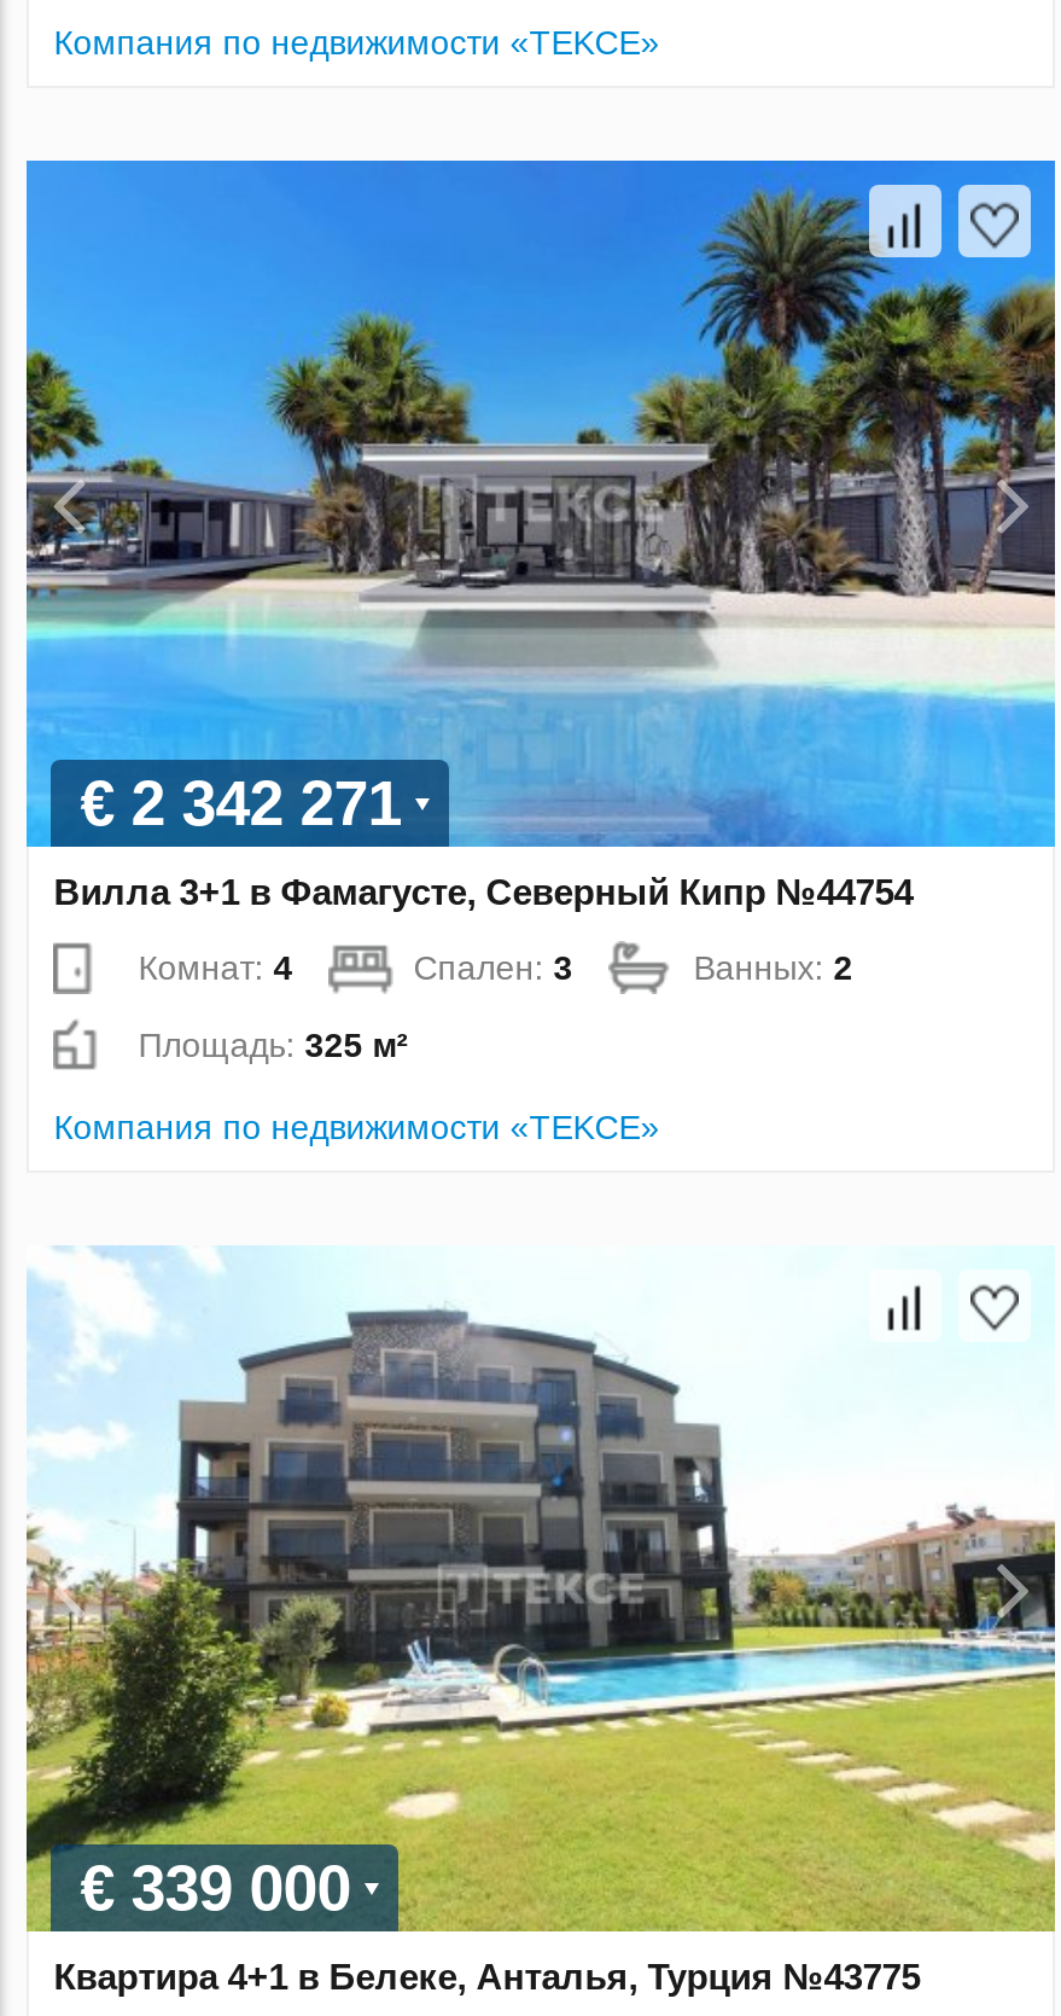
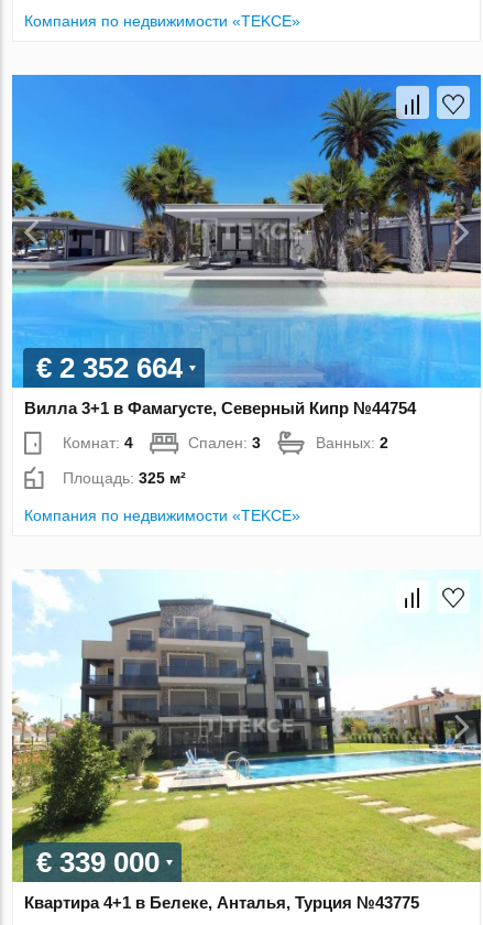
[80,768,401,840] € 2 342 271 -> [37,351,183,385] € 2 352 664

